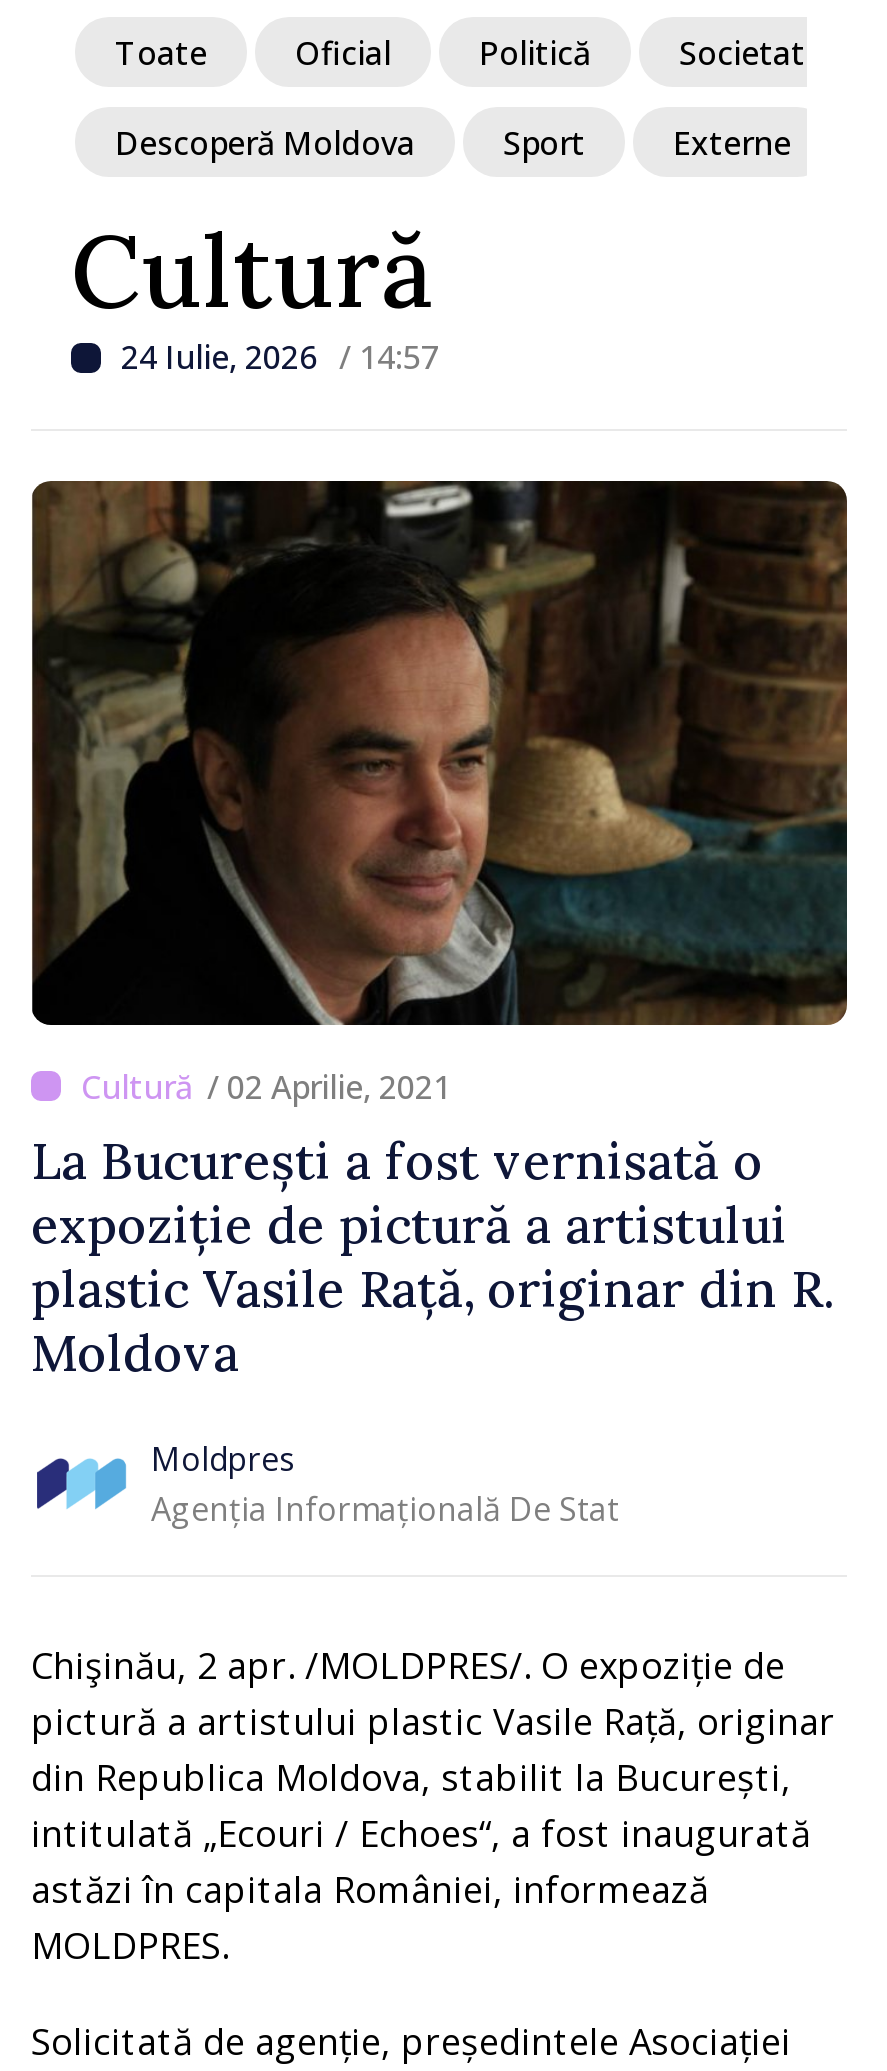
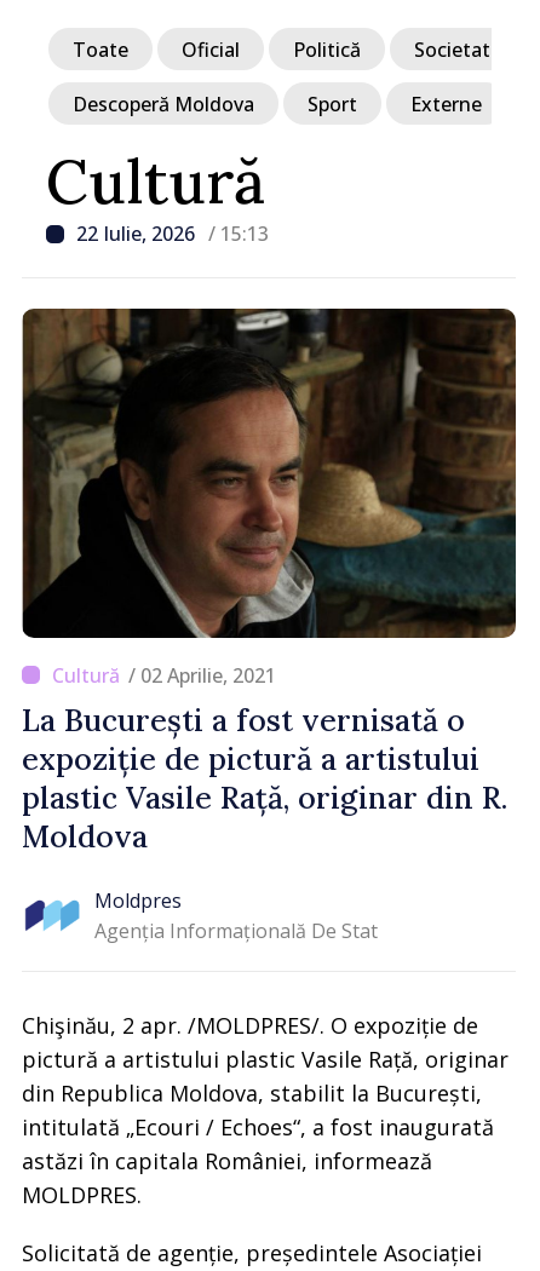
[121,335,439,379] 24 Iulie, 2026 / 14:57 -> [76,220,269,247] 22 Iulie, 2026 / 15:13

